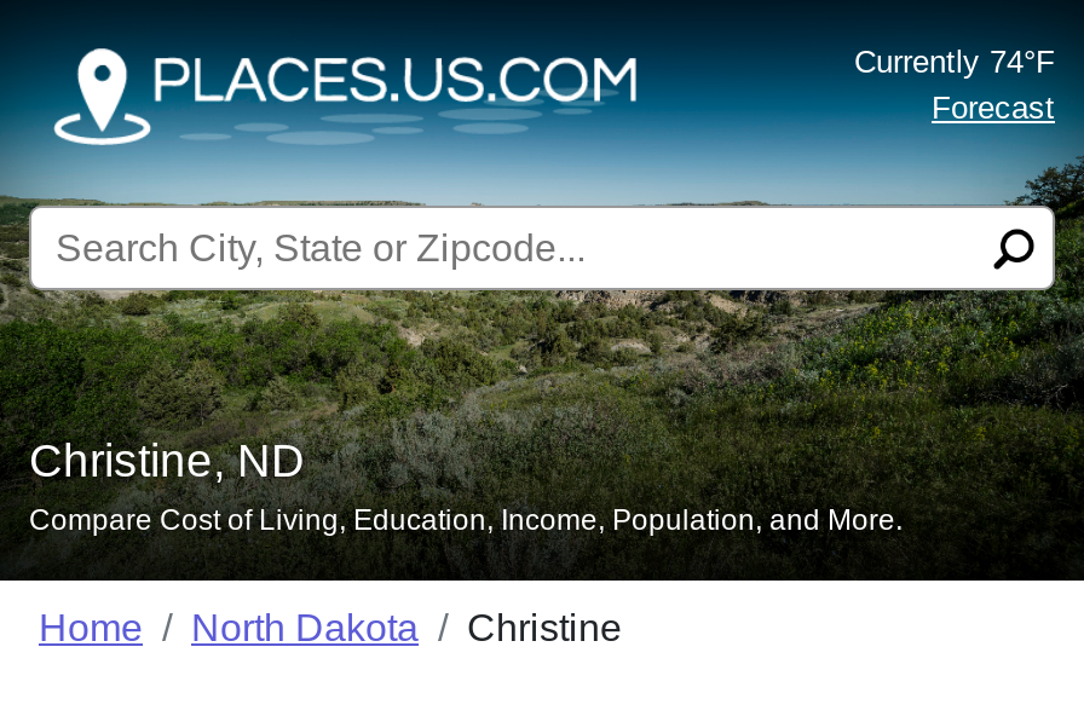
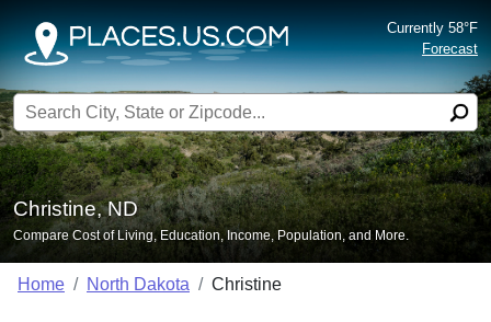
[854,44,1055,80] Currently 74°F -> [387,20,478,36] Currently 58°F

